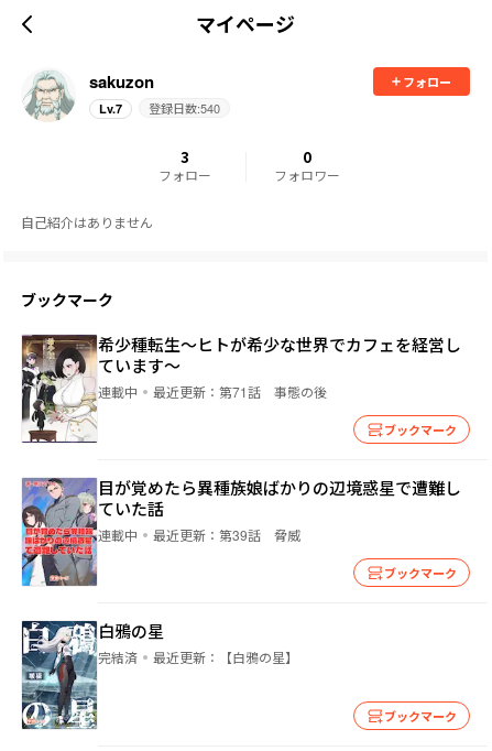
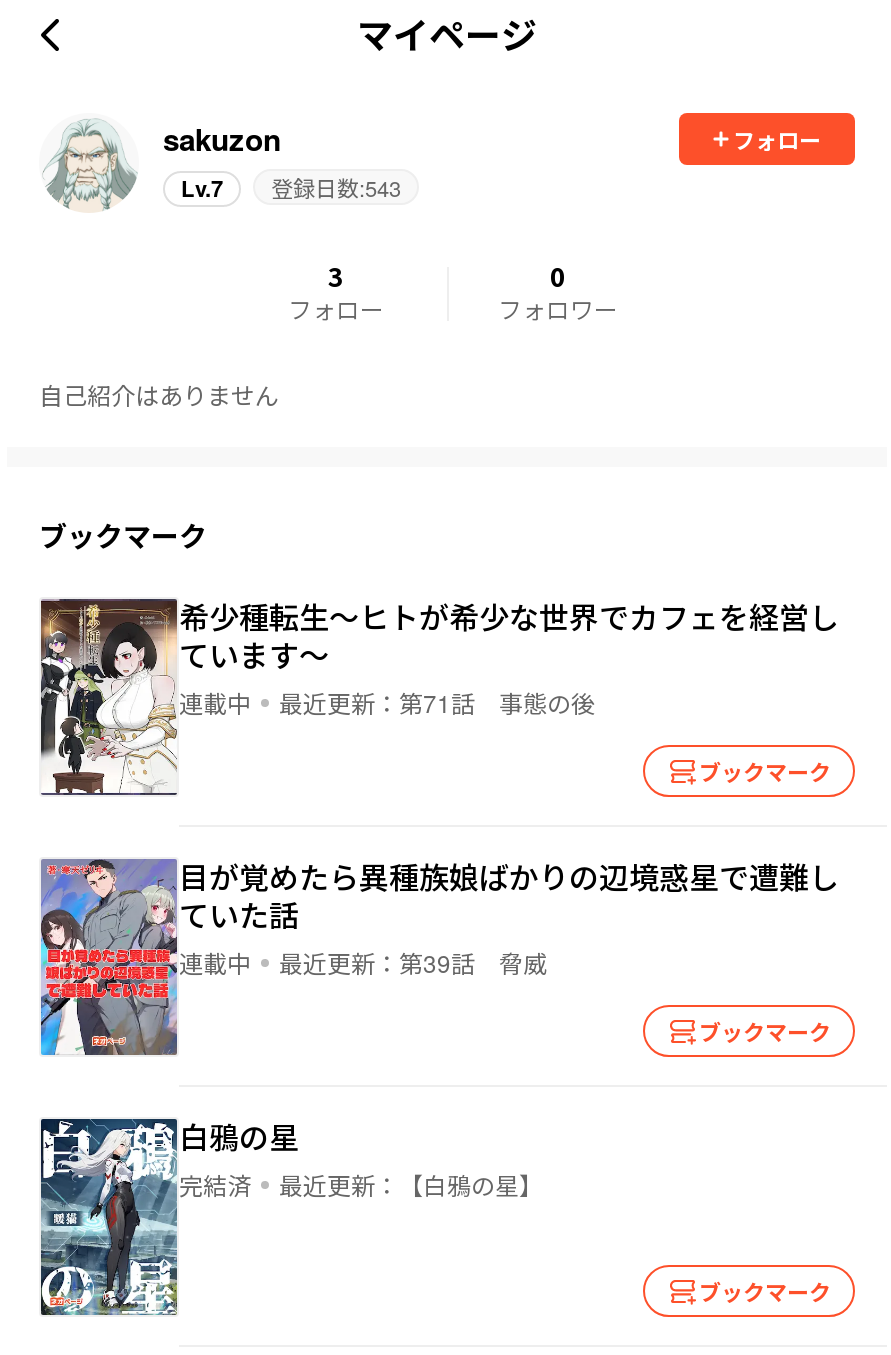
[99,99,220,117] Lv.7 登録日数:540 -> [181,171,401,203] Lv.7 登録日数:543

